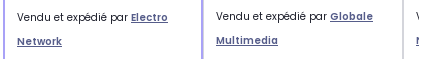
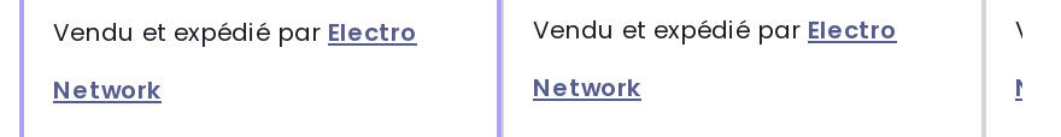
[216,9,373,24] Vendu et expédié par Globale -> [533,13,897,49] Vendu et expédié par Electro
[216,33,278,48] Multimedia -> [533,71,641,107] Network

